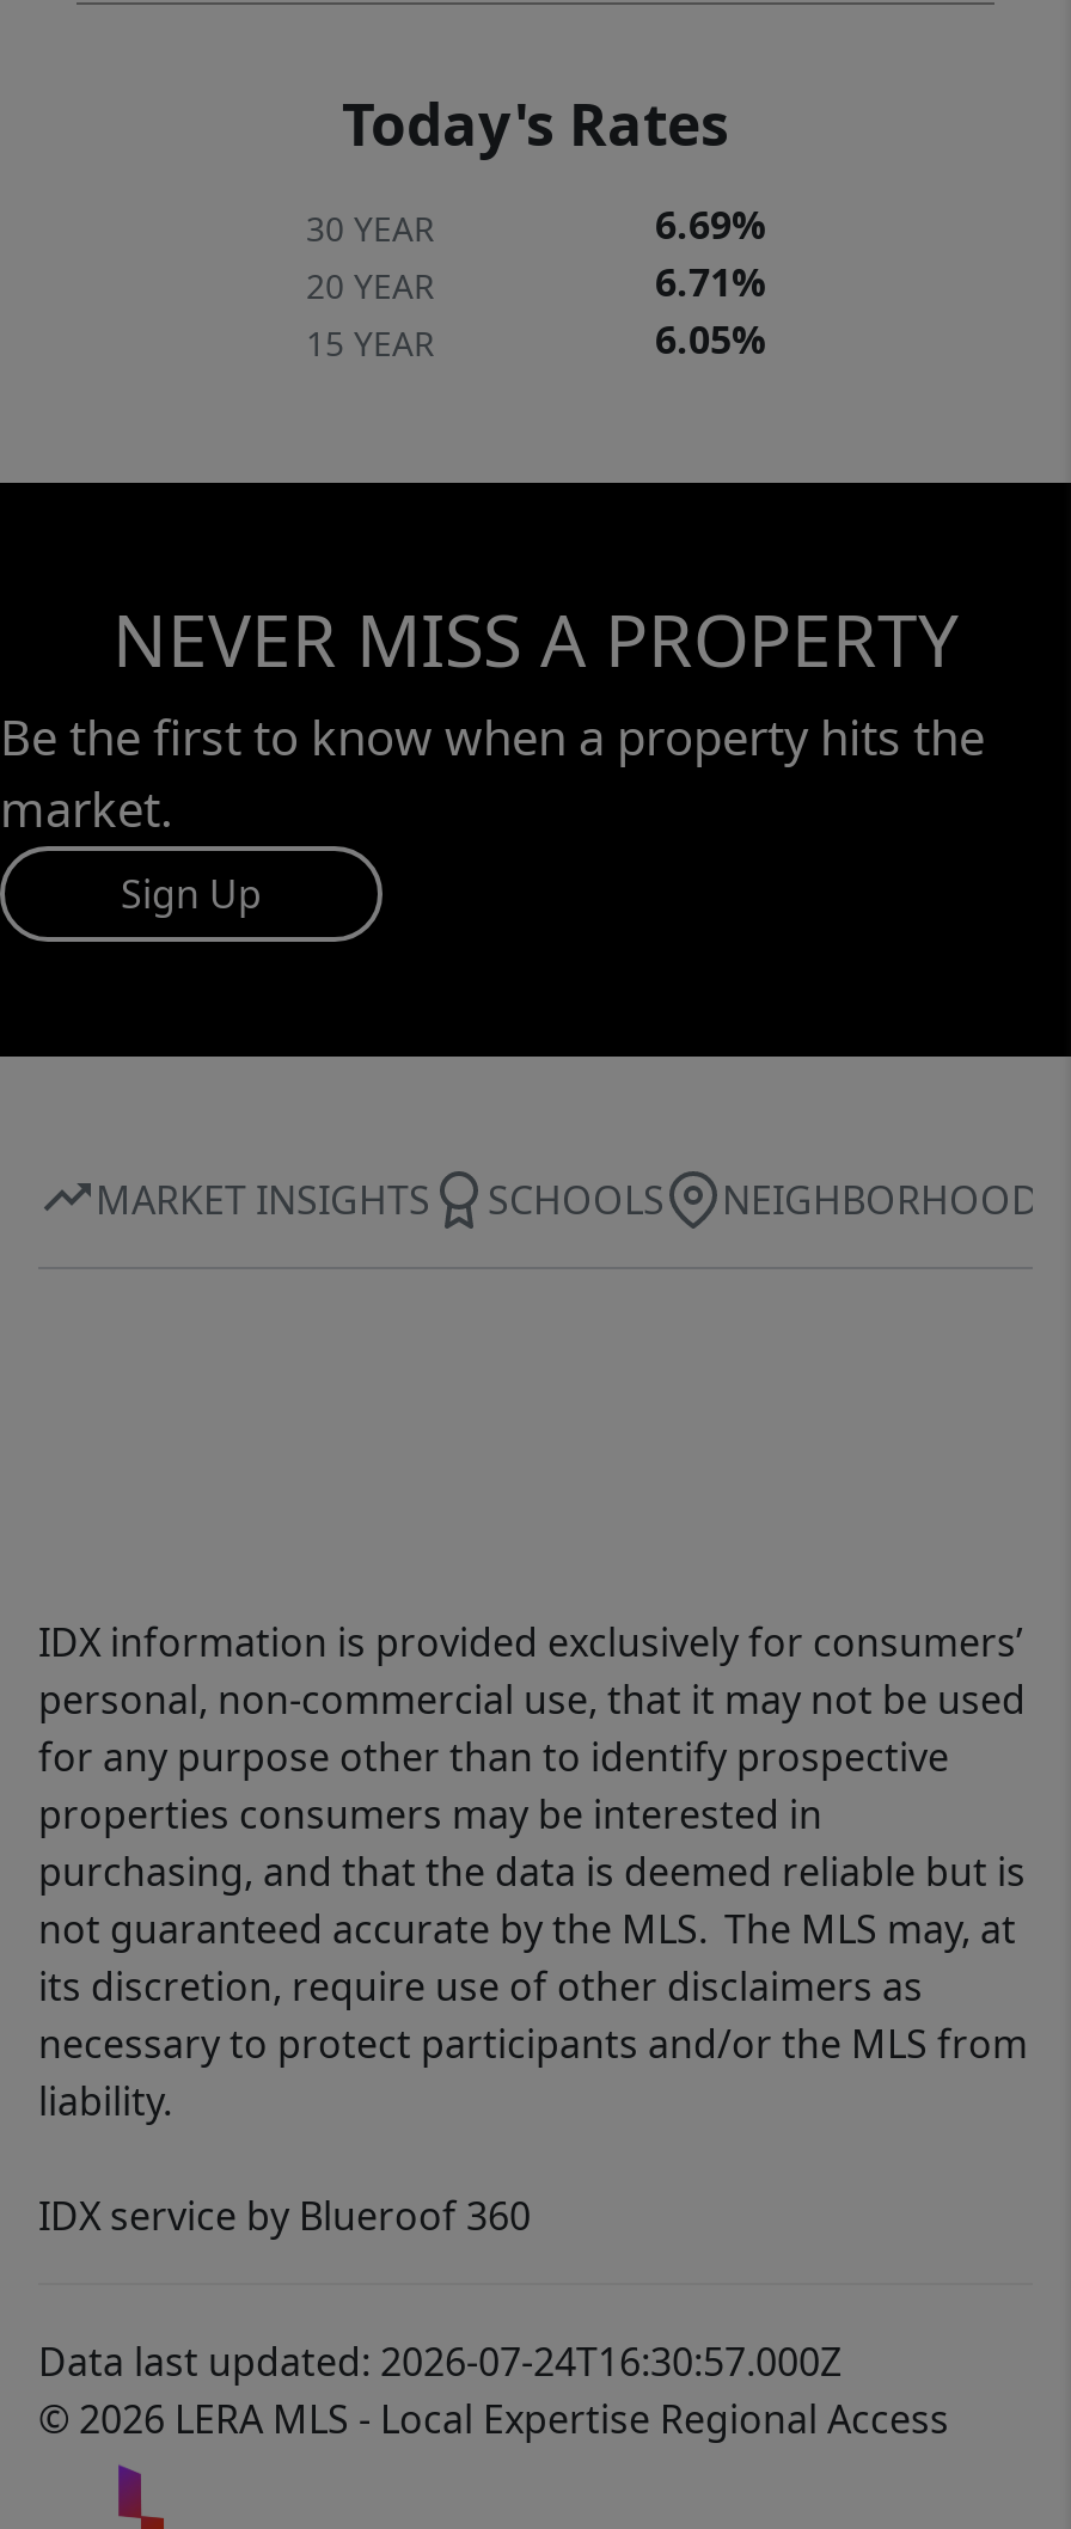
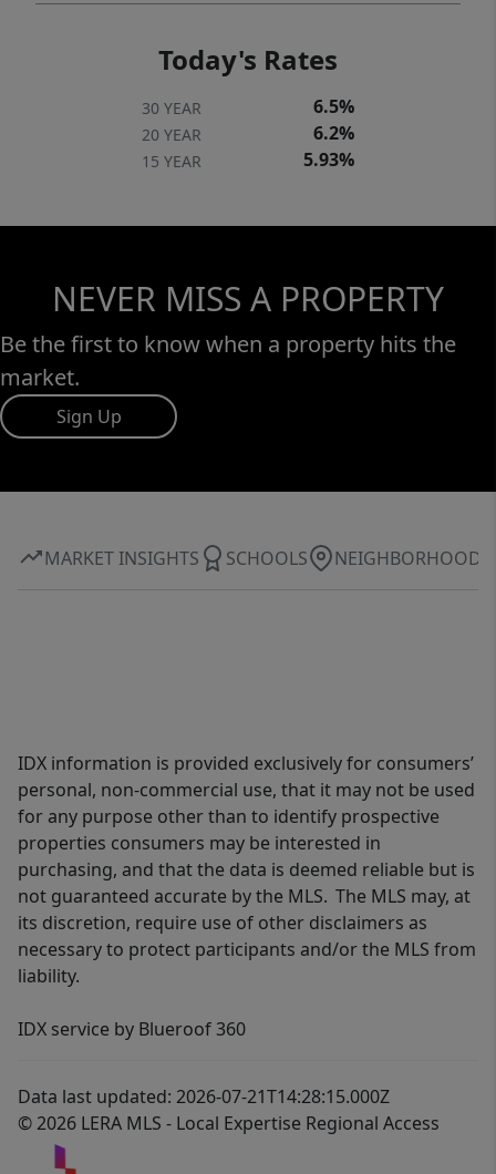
[655,199,765,251] 6.69% -> [313,94,354,119] 6.5%
[655,256,765,309] 6.71% -> [313,121,354,145] 6.2%
[655,314,765,366] 6.05% -> [303,148,354,172] 5.93%
[38,2336,841,2388] Data last updated: 2026-07-24T16:30:57.000Z -> [18,1085,390,1109] Data last updated: 2026-07-21T14:28:15.000Z

